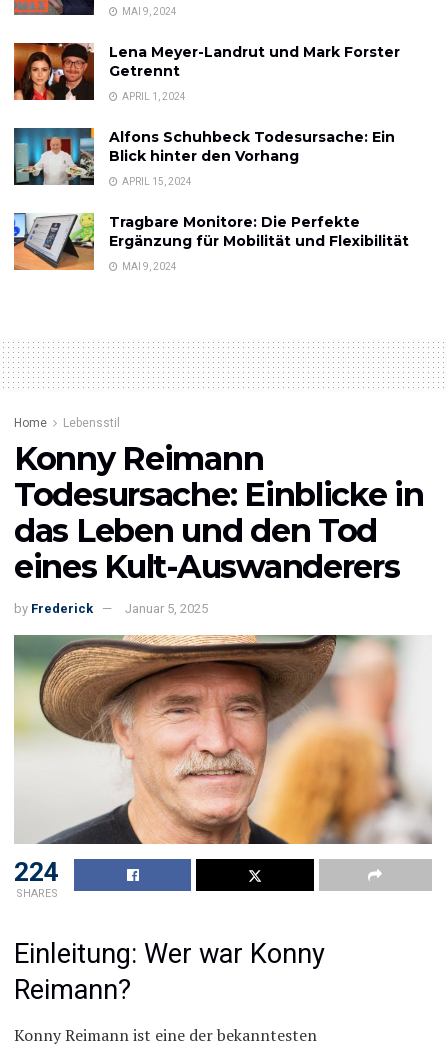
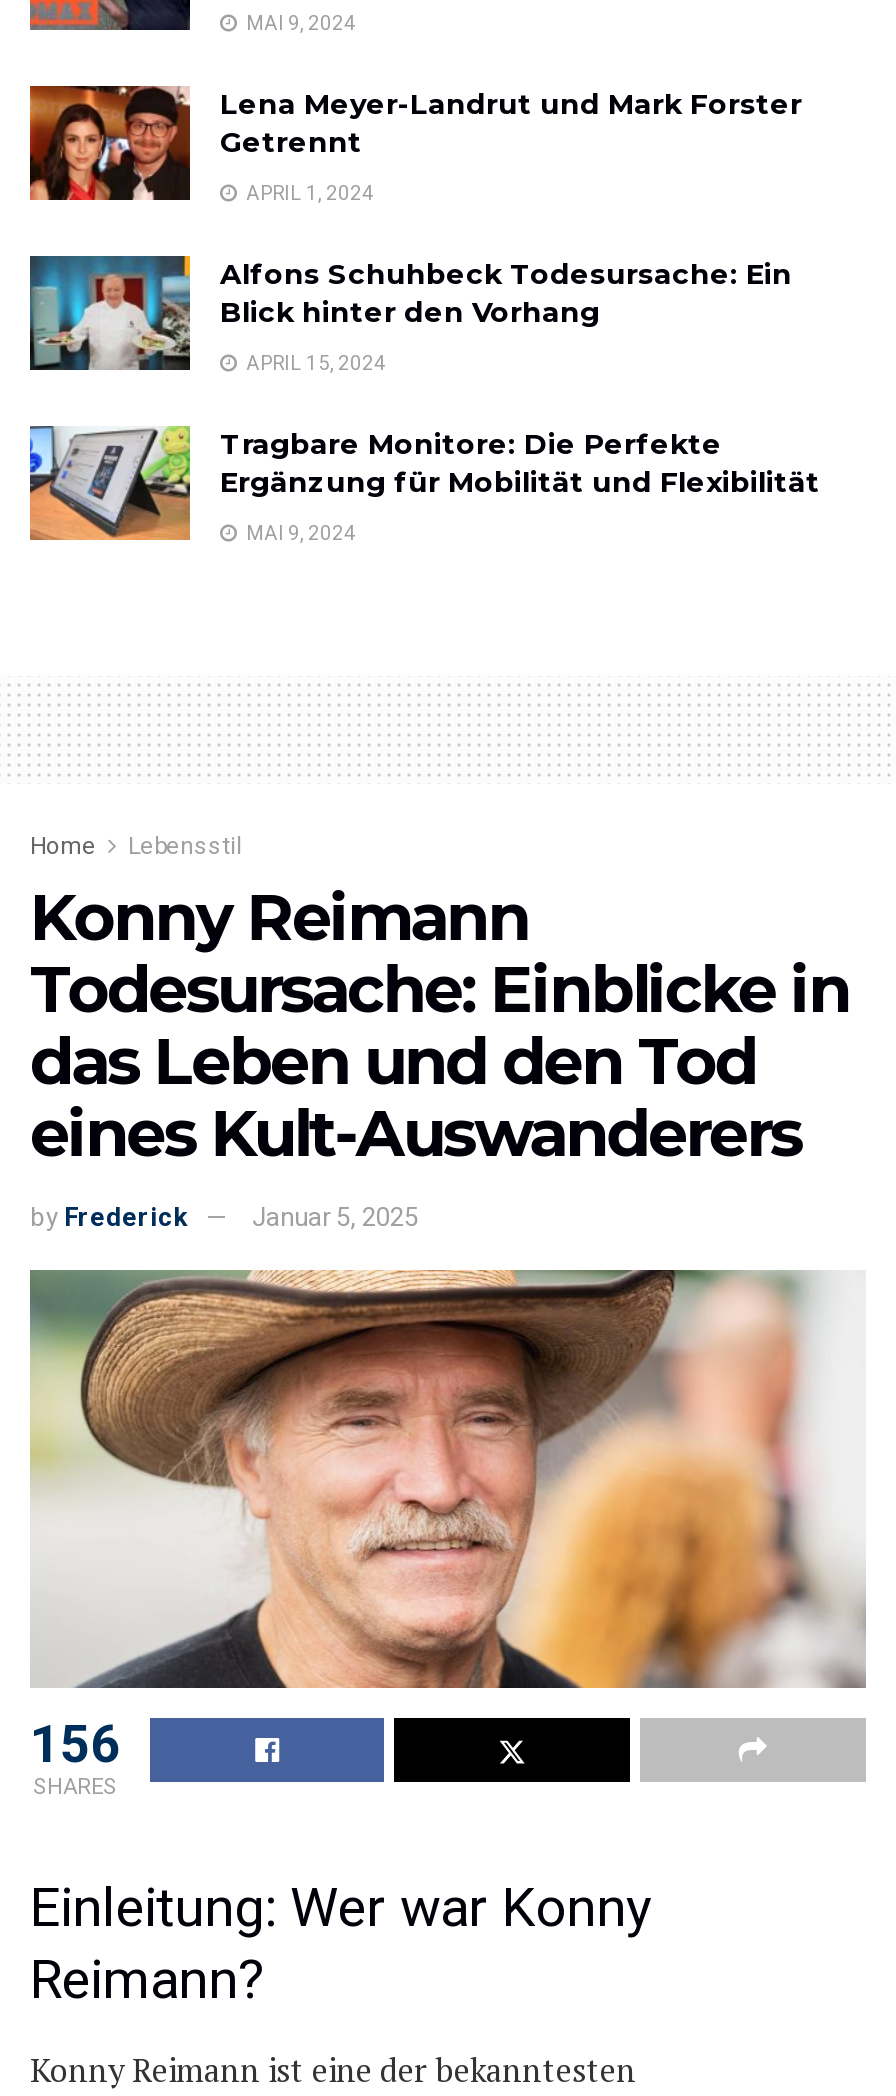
[14,857,59,887] 224 -> [30,1713,120,1773] 156

